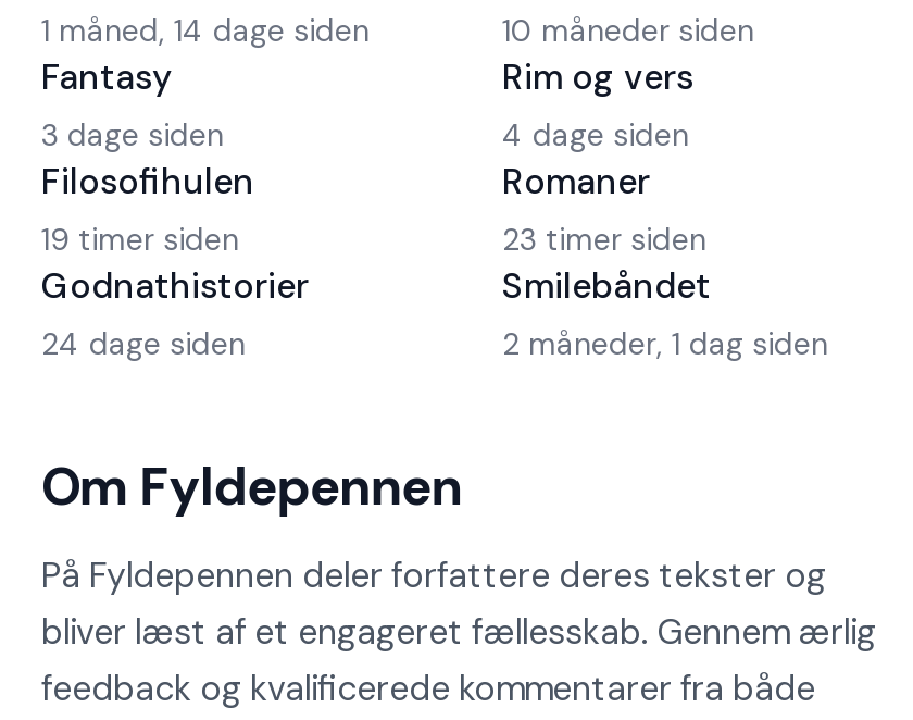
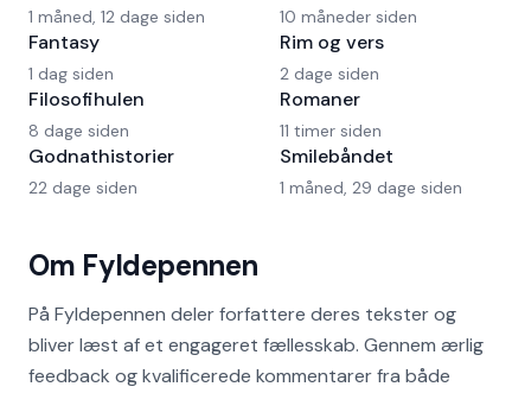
[41,11,370,50] 1 måned, 14 dage siden -> [28,6,205,27] 1 måned, 12 dage siden
[41,115,224,154] 3 dage siden -> [28,63,114,84] 1 dag siden
[502,115,689,154] 4 dage siden -> [280,63,379,84] 2 dage siden
[41,220,239,259] 19 timer siden -> [28,120,129,141] 8 dage siden
[502,220,706,259] 23 timer siden -> [280,120,382,141] 11 timer siden
[41,324,246,363] 24 dage siden -> [28,177,137,198] 22 dage siden
[502,324,828,363] 2 måneder, 1 dag siden -> [280,177,462,198] 1 måned, 29 dage siden

